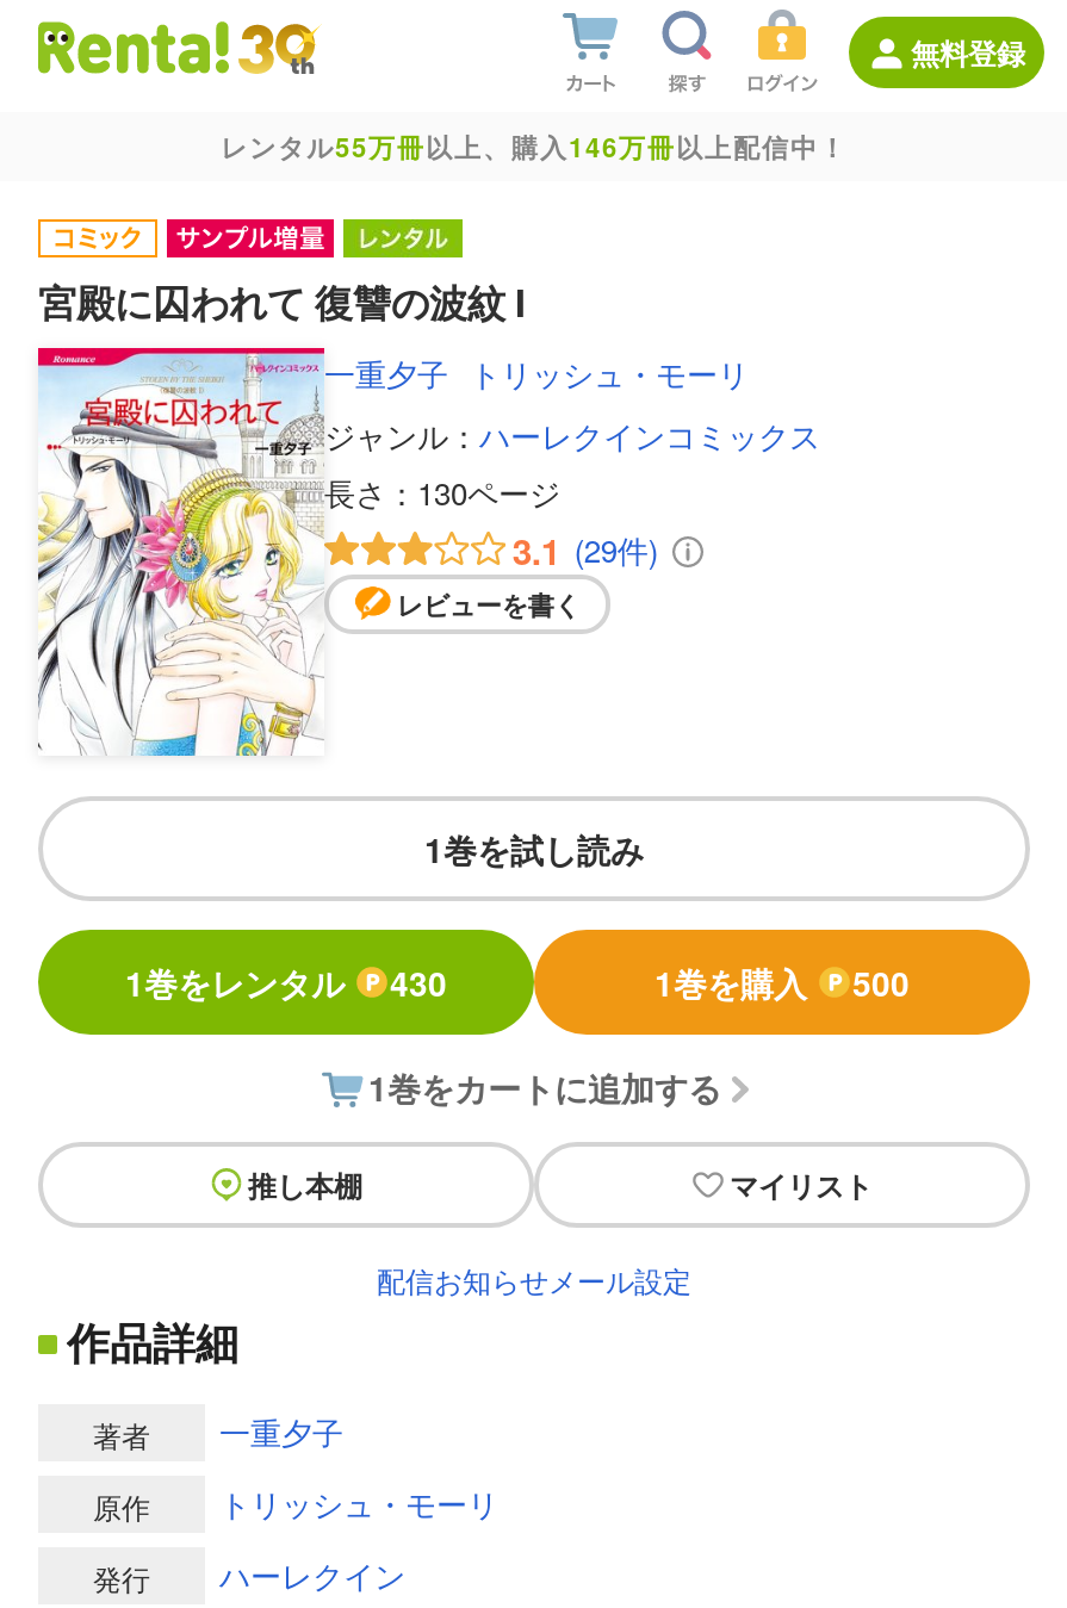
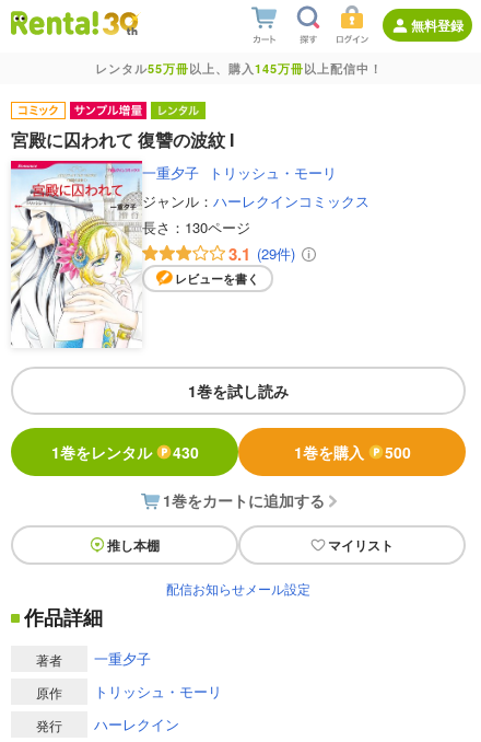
[221,129,848,164] レンタル55万冊以上、購入146万冊以上配信中！ -> [95,60,382,77] レンタル55万冊以上、購入145万冊以上配信中！

